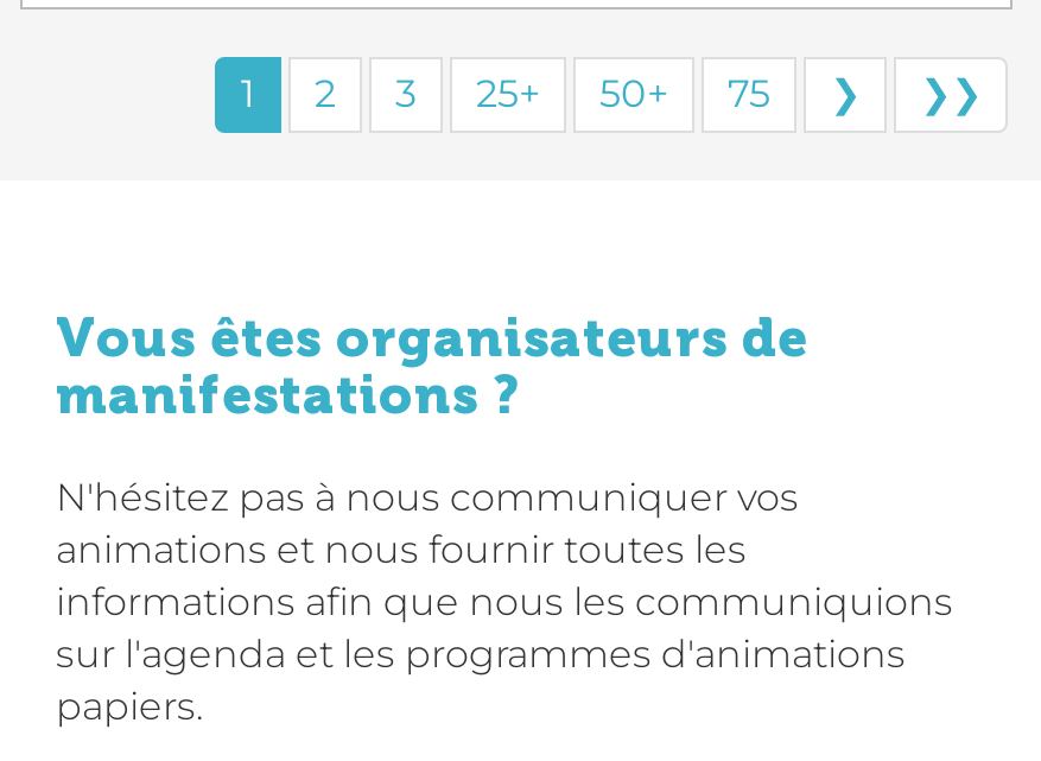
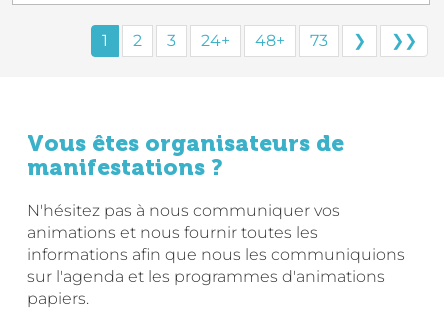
[476,71,540,116] 25+ -> [201,30,230,49] 24+
[599,71,668,116] 50+ -> [255,30,285,49] 48+
[728,71,770,116] 75 -> [310,30,328,49] 73

